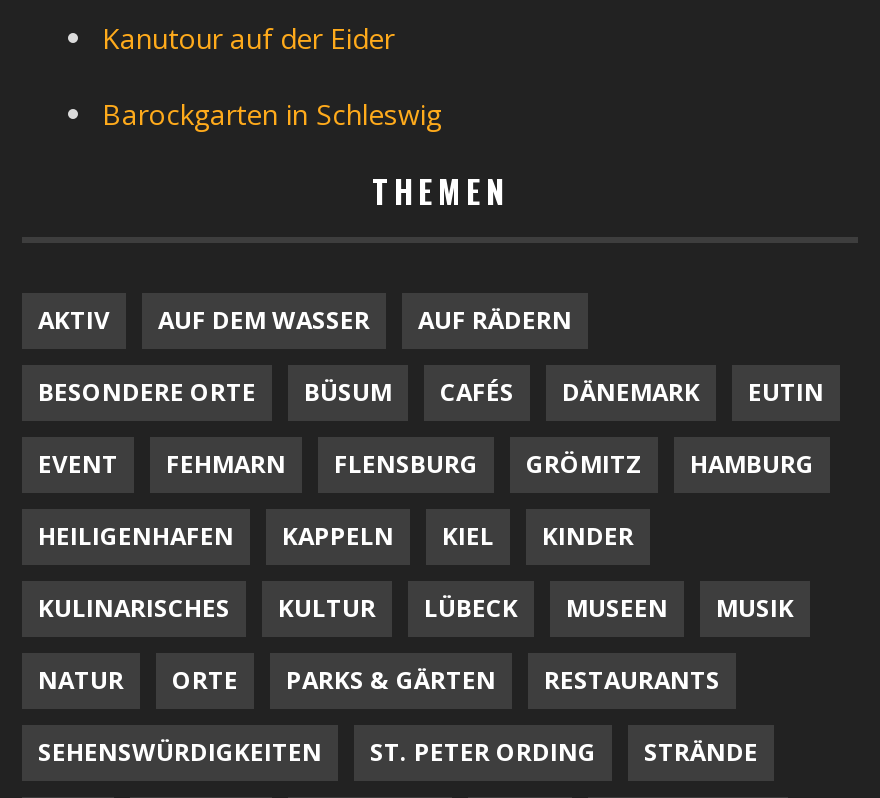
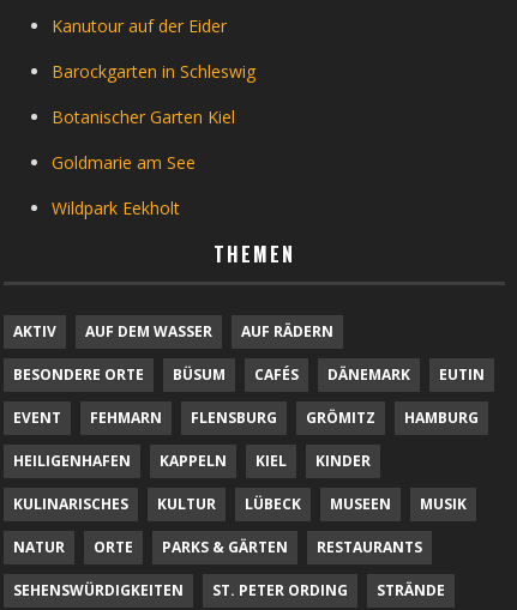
none -> [52,105,235,219] Botanischer Garten Kiel | Goldmarie am See | Wildpark Eekholt

